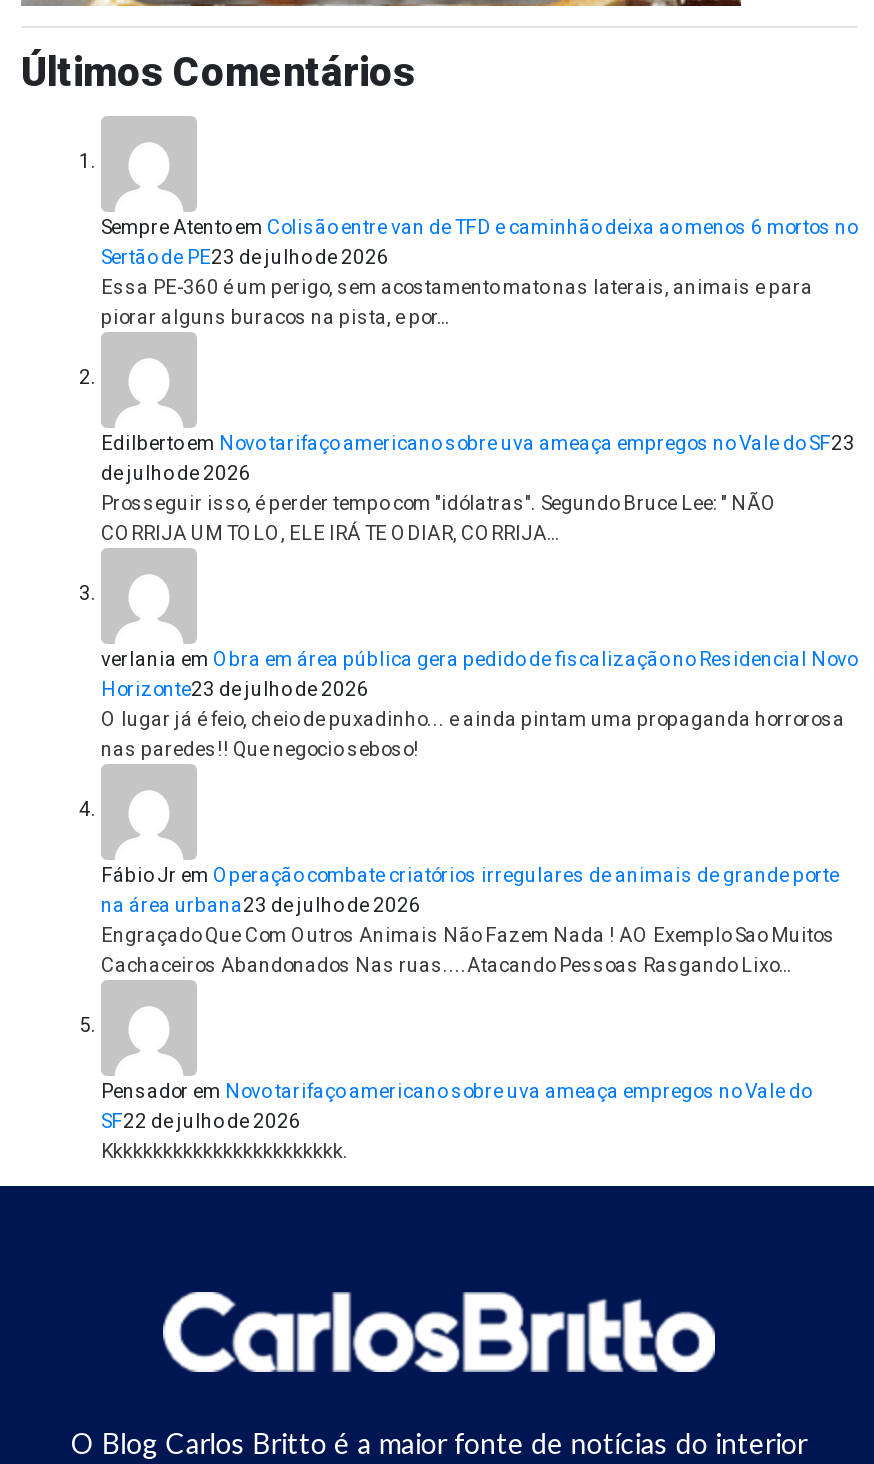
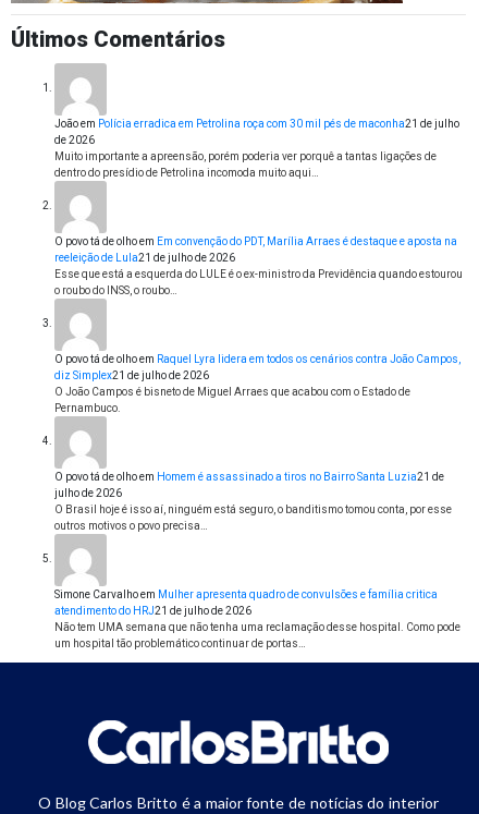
[101,215,857,327] Sempre Atento em Colisão entre van de TFD e caminhão deixa ao menos 6 mortos no | Sertão de PE23 de julho de 2026 | Essa PE-360 é um perigo, sem acostamento mato nas laterais, animais e para | piorar alguns buracos na pista, e por… -> [54,117,459,178] João em Polícia erradica em Petrolina roça com 30 mil pés de maconha 21 de julho | de 2026 | Muito importante a apreensão, porém poderia ver porquê a tantas ligações de | dentro do presídio de Petrolina incomoda muito aqui…
[101,431,855,543] Edilberto em Novo tarifaço americano sobre uva ameaça empregos no Vale do SF23 | de julho de 2026 | Prosseguir isso, é perder tempo com "idólatras". Segundo Bruce Lee: " NÃO | CORRIJA UM TOLO, ELE IRÁ TE ODIAR, CORRIJA… -> [54,235,463,296] O povo tá de olho em Em convenção do PDT, Marília Arraes é destaque e aposta na | reeleição de Lula 21 de julho de 2026 | Esse que está a esquerda do LULE é o ex-ministro da Previdência quando estourou | o roubo do INSS, o roubo…
[101,647,857,759] verlania em Obra em área pública gera pedido de fiscalização no Residencial Novo | Horizonte23 de julho de 2026 | O lugar já é feio, cheio de puxadinho... e ainda pintam uma propaganda horrorosa | nas paredes!! Que negocio seboso! -> [54,353,460,414] O povo tá de olho em Raquel Lyra lidera em todos os cenários contra João Campos, | diz Simplex21 de julho de 2026 | O João Campos é bisneto de Miguel Arraes que acabou com o Estado de | Pernambuco.
[101,863,839,975] Fábio Jr em Operação combate criatórios irregulares de animais de grande porte | na área urbana 23 de julho de 2026 | Engraçado Que Com Outros Animais Não Fazem Nada ! AO Exemplo Sao Muitos | Cachaceiros Abandonados Nas ruas....Atacando Pessoas Rasgando Lixo… -> [54,470,452,531] O povo tá de olho em Homem é assassinado a tiros no Bairro Santa Luzia 21 de | julho de 2026 | O Brasil hoje é isso aí, ninguém está seguro, o banditismo tomou conta, por esse | outros motivos o povo precisa…
[101,1079,811,1161] Pensador em Novo tarifaço americano sobre uva ameaça empregos no Vale do | SF22 de julho de 2026 | Kkkkkkkkkkkkkkkkkkkkkkkk. -> [54,588,460,649] Simone Carvalho em Mulher apresenta quadro de convulsões e família critica | atendimento do HRJ 21 de julho de 2026 | Não tem UMA semana que não tenha uma reclamação desse hospital. Como pode | um hospital tão problemático continuar de portas…

